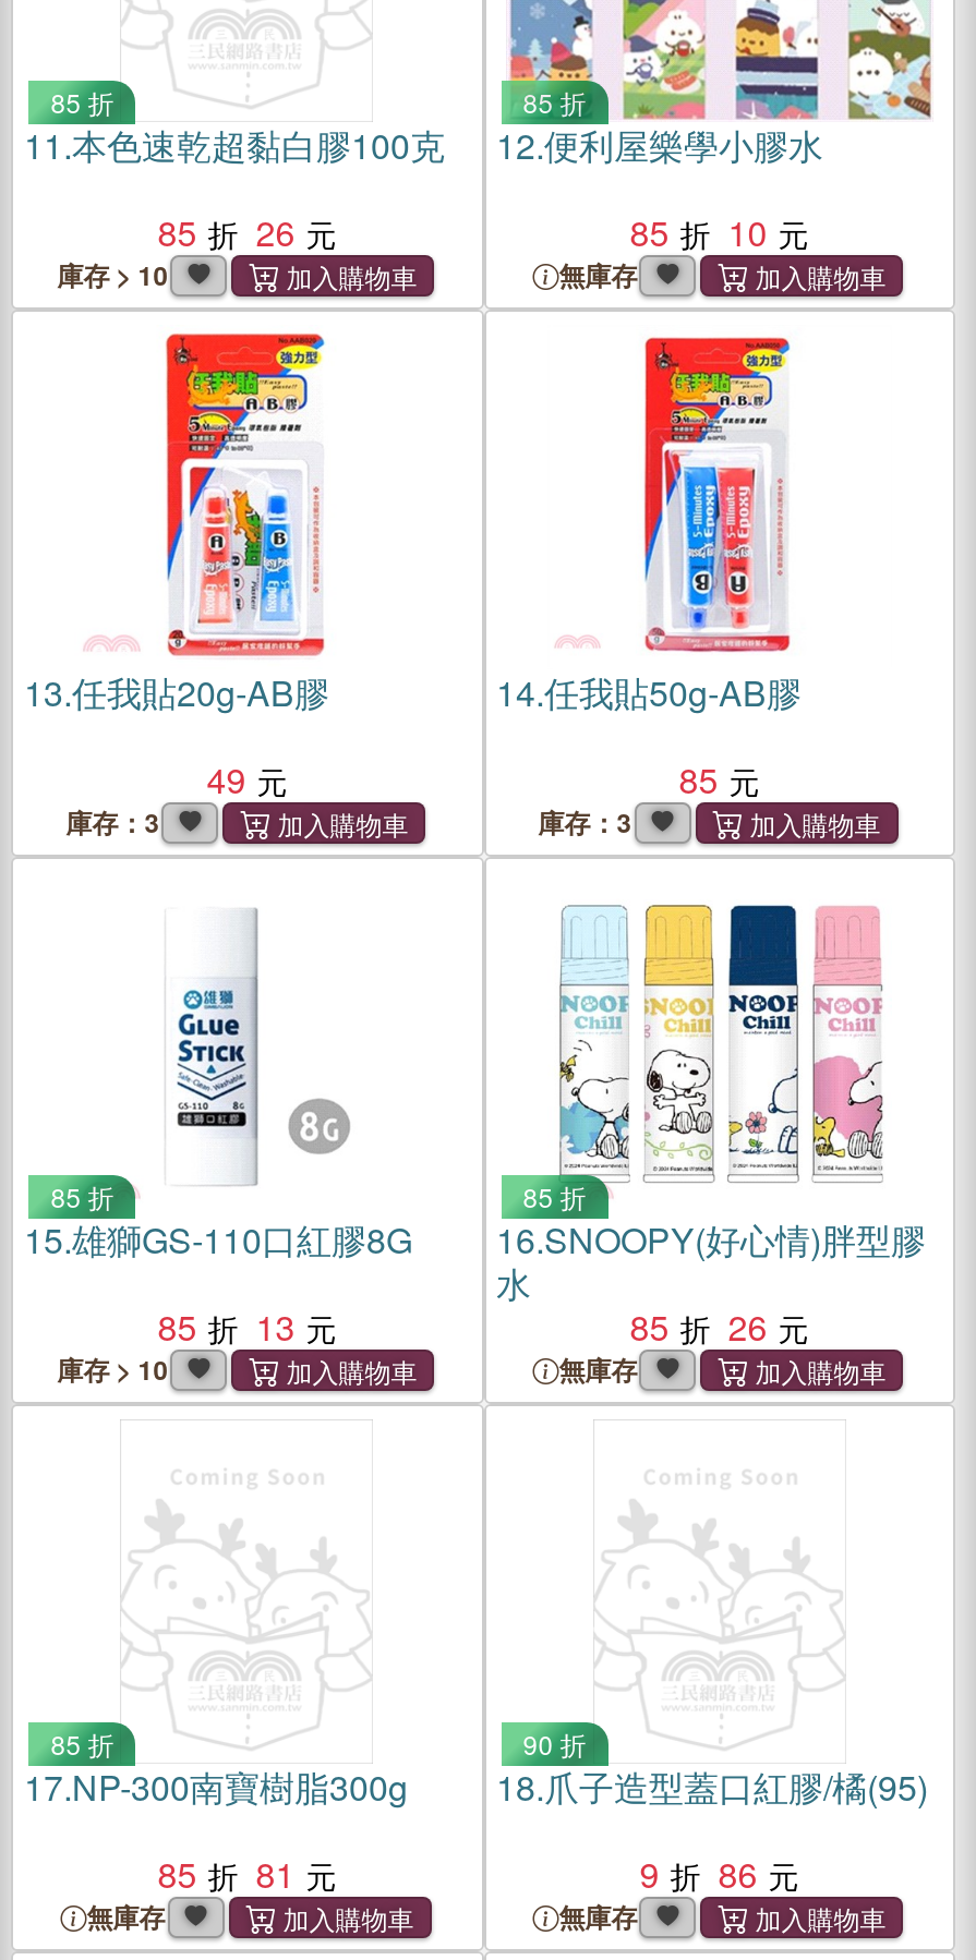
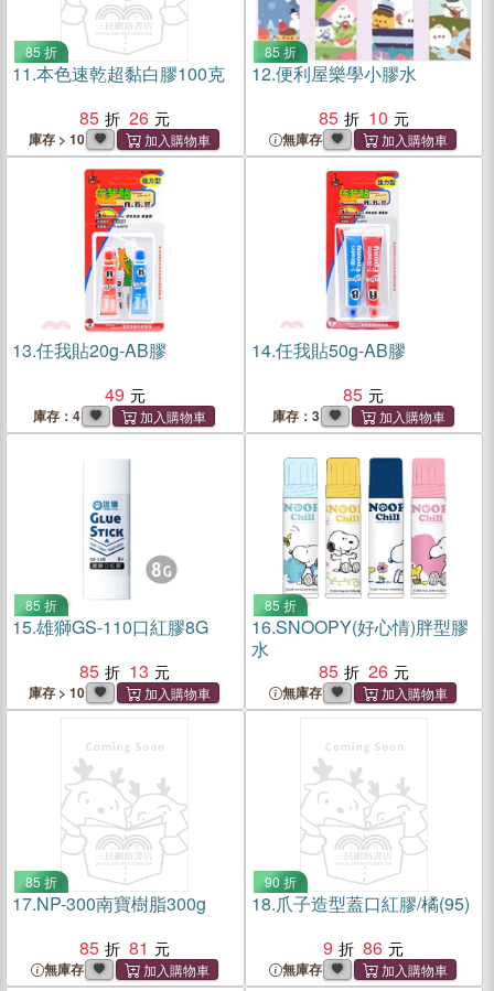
[66,802,160,842] 庫存：3 -> [33,406,81,426] 庫存：4

